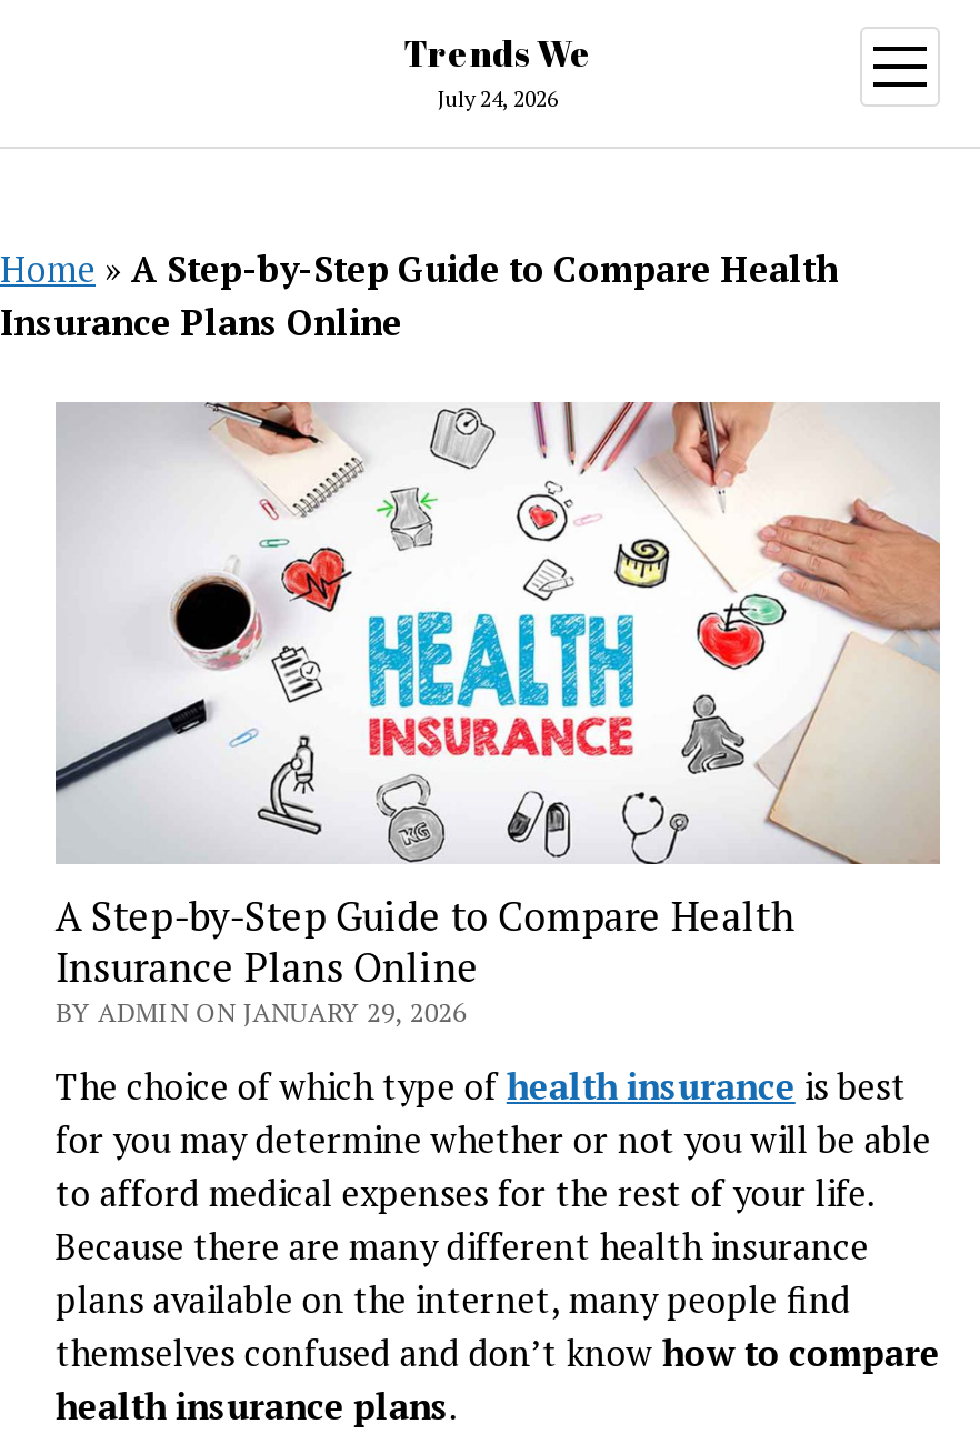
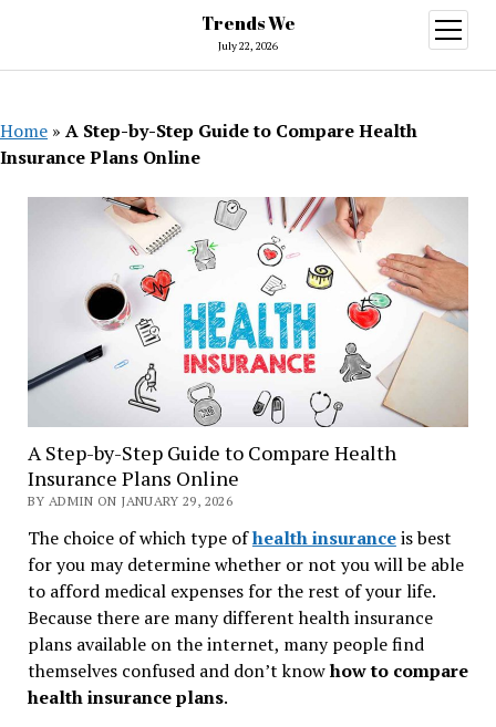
[438,84,558,113] July 24, 2026 -> [218,39,278,53] July 22, 2026

